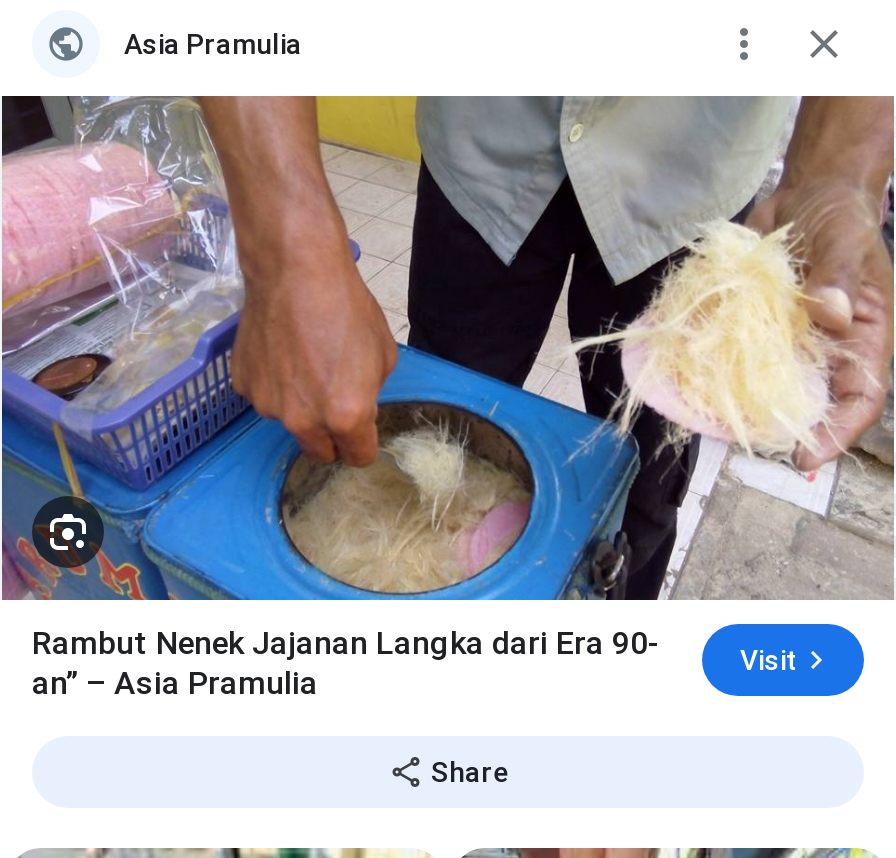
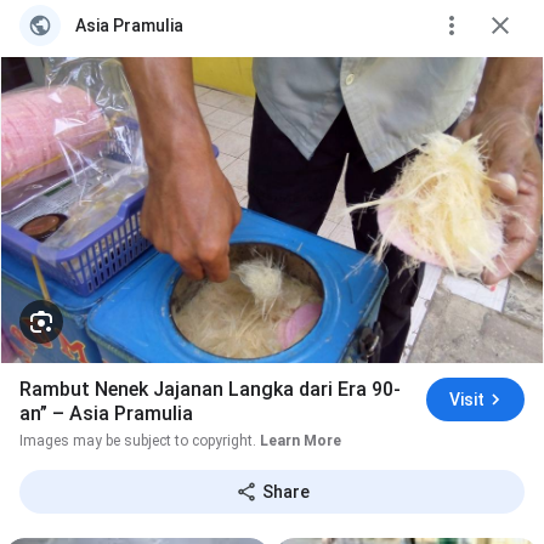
none -> [19,432,341,449] Images may be subject to copyright. Learn More

